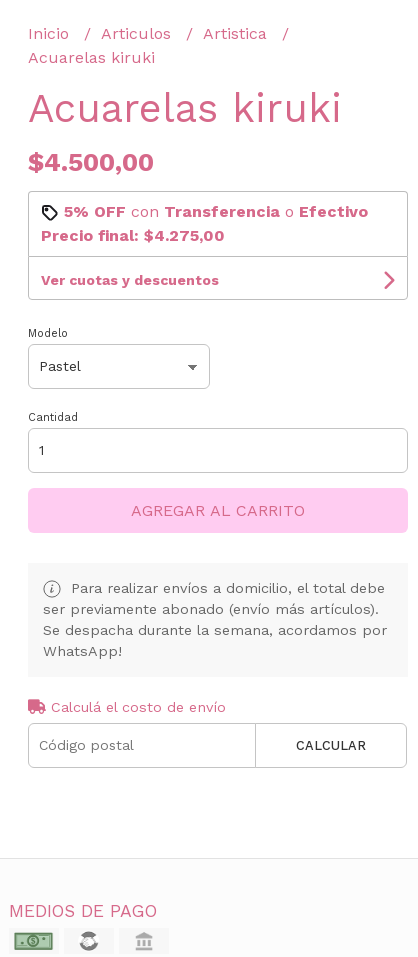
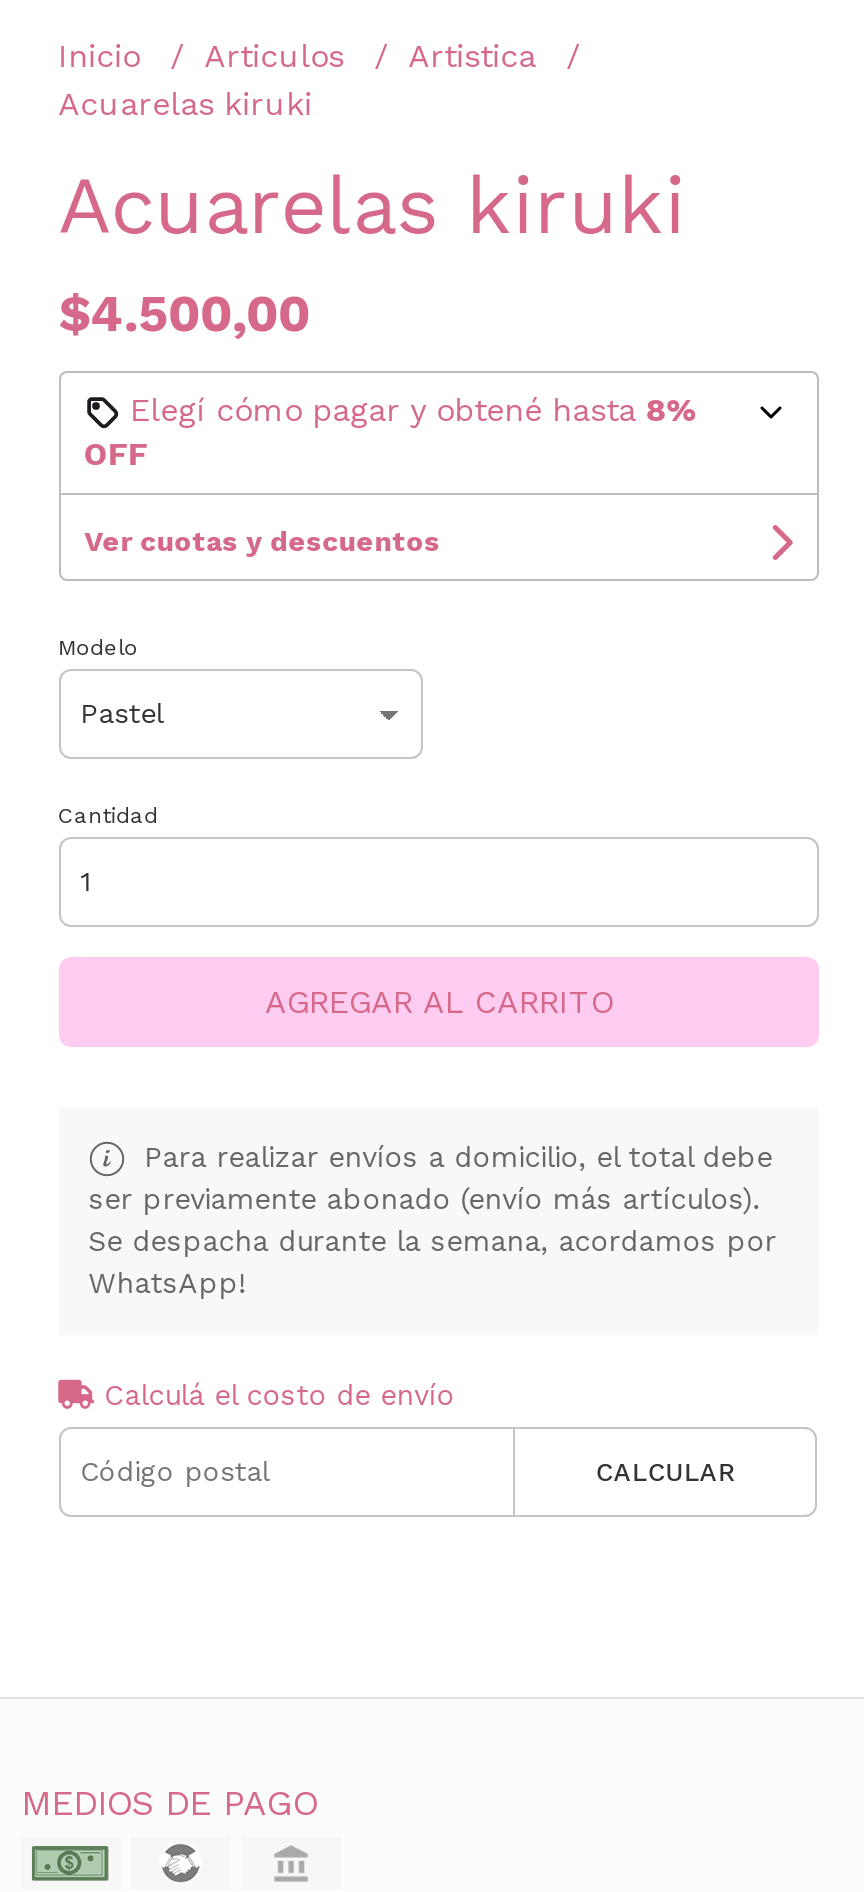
[41,202,368,245] 5% OFF con Transferencia o Efectivo | Precio final: $4.275,00 -> [84,390,698,472] Elegí cómo pagar y obtené hasta 8% | OFF

